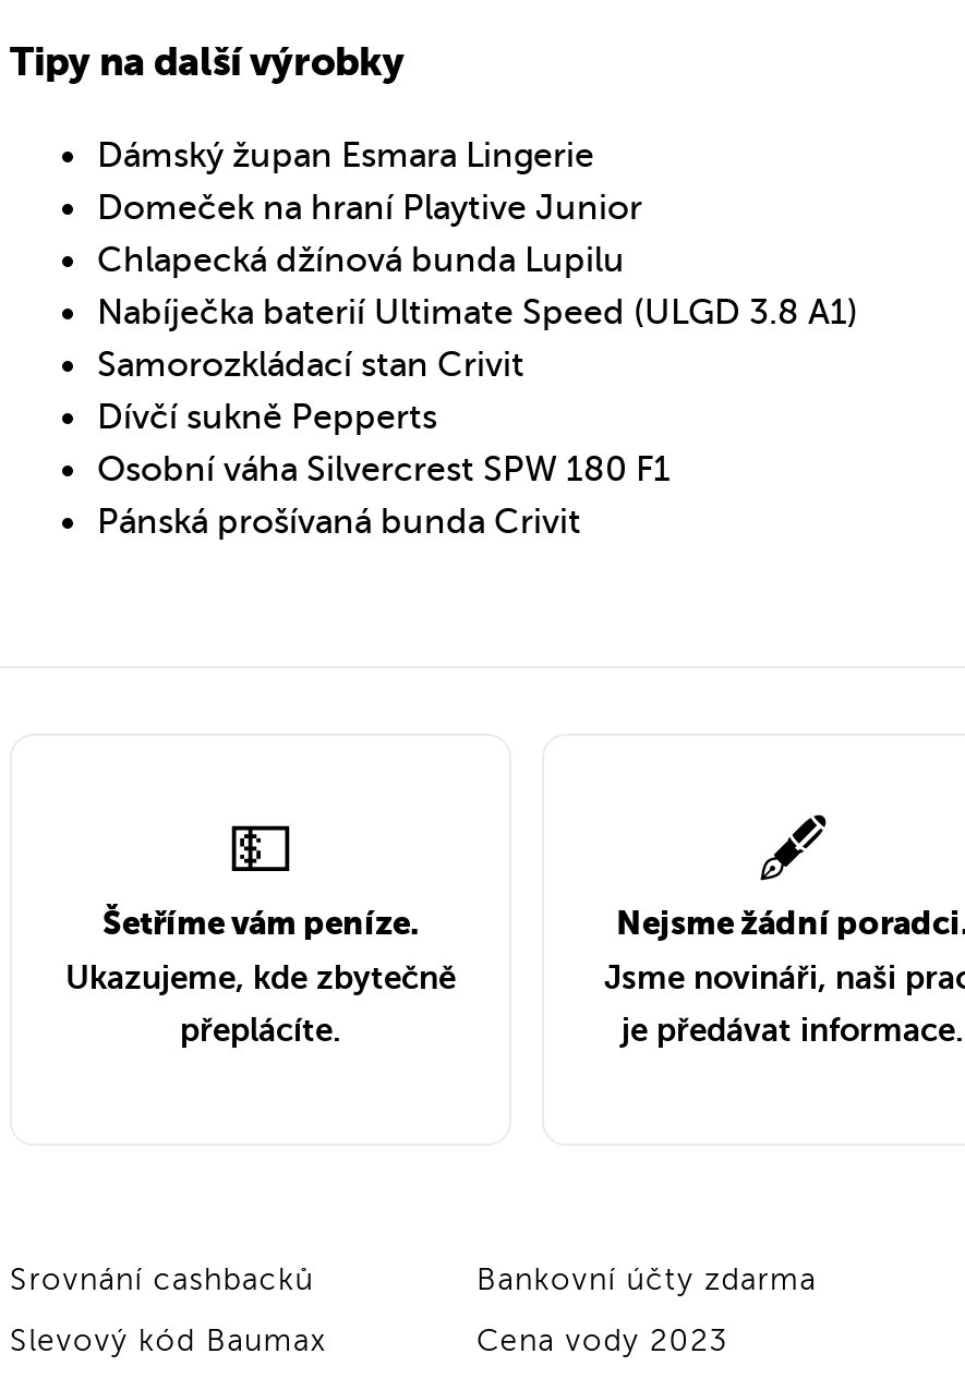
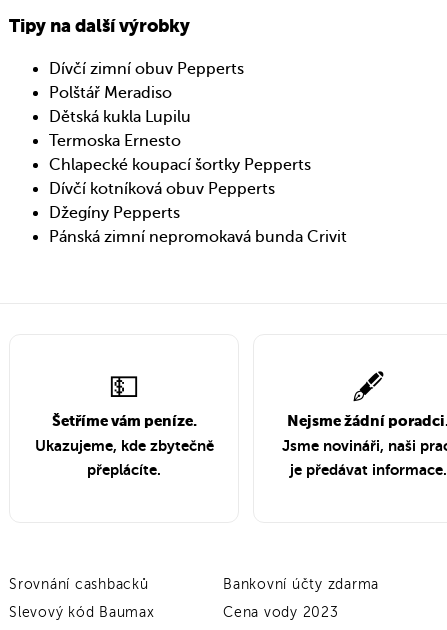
[97,137,858,543] Dámský župan Esmara Lingerie | Domeček na hraní Playtive Junior | Chlapecká džínová bunda Lupilu | Nabíječka baterií Ultimate Speed (ULGD 3.8 A1) | Samorozkládací stan Crivit | Dívčí sukně Pepperts | Osobní váha Silvercrest SPW 180 F1 | Pánská prošívaná bunda Crivit -> [49,60,347,246] Dívčí zimní obuv Pepperts | Polštář Meradiso | Dětská kukla Lupilu | Termoska Ernesto | Chlapecké koupací šortky Pepperts | Dívčí kotníková obuv Pepperts | Džegíny Pepperts | Pánská zimní nepromokavá bunda Crivit

